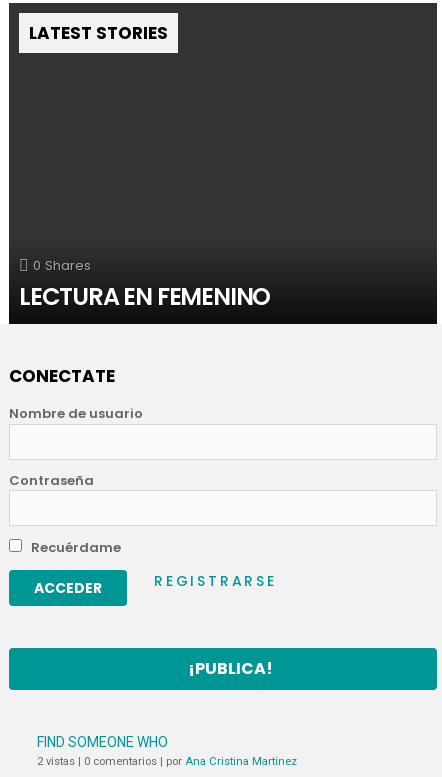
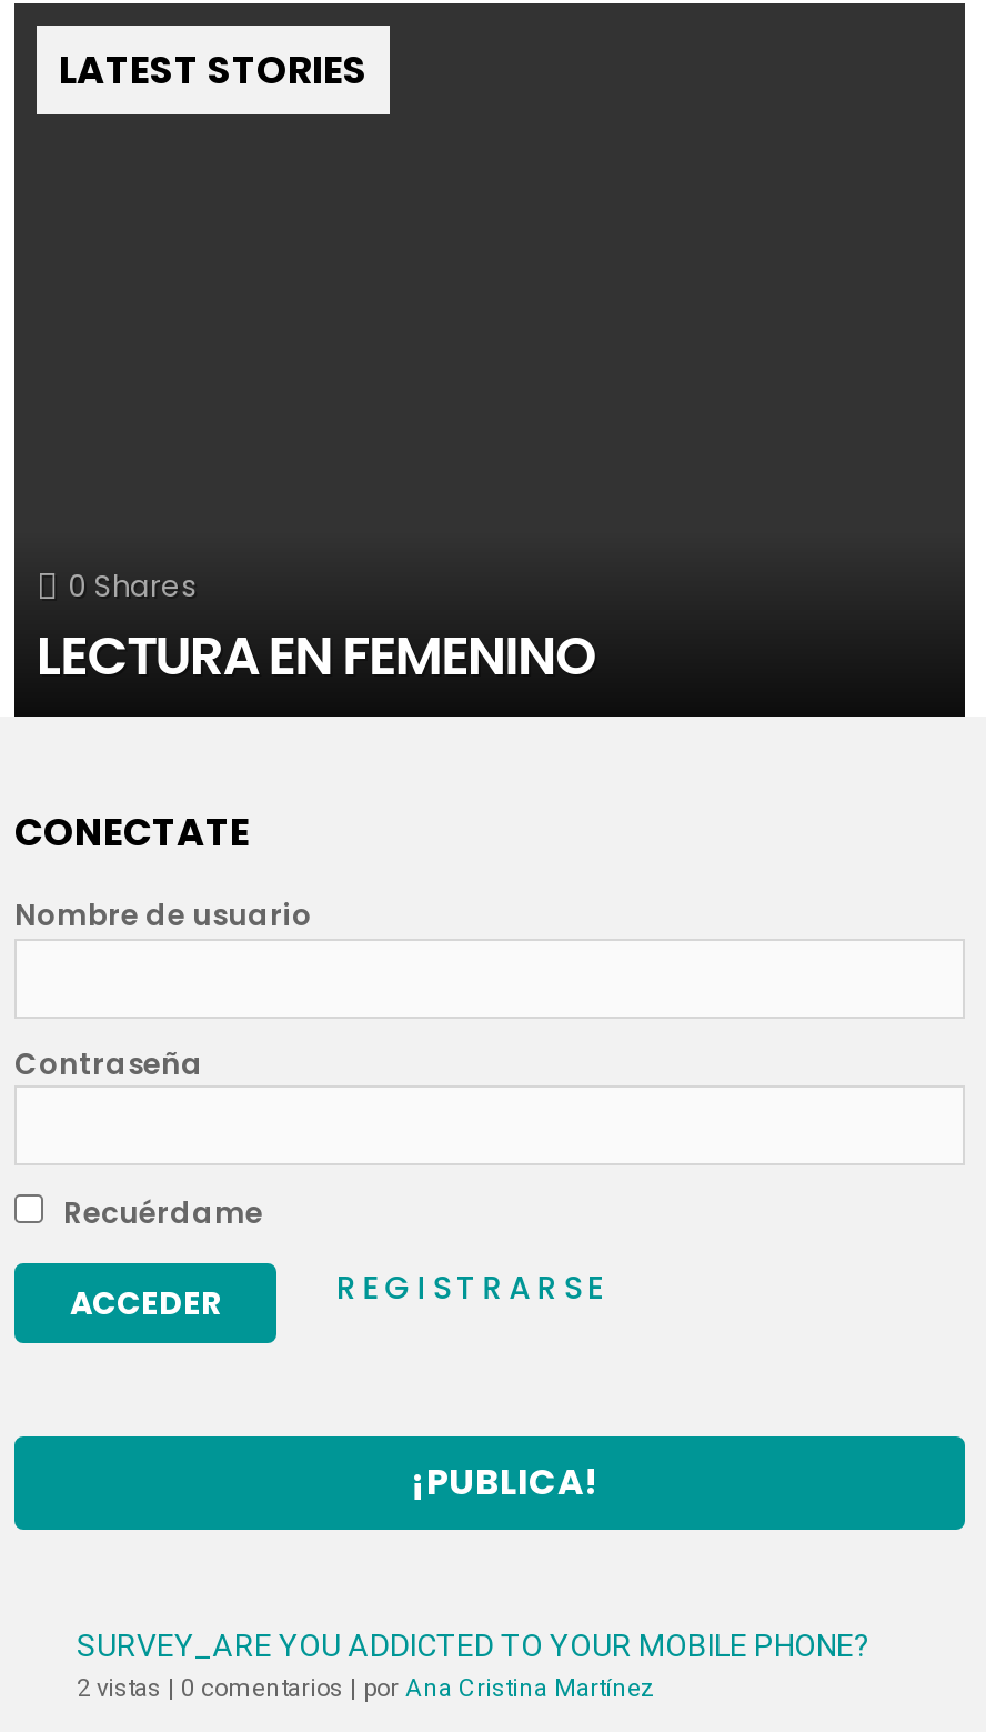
[37,734,168,750] FIND SOMEONE WHO -> [77,1628,869,1664] SURVEY_ARE YOU ADDICTED TO YOUR MOBILE PHONE?

